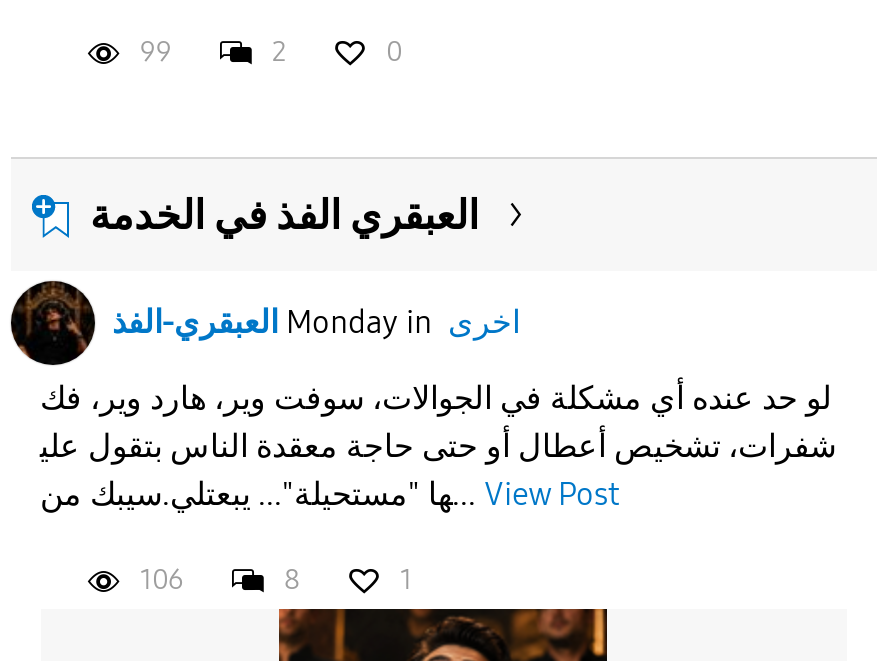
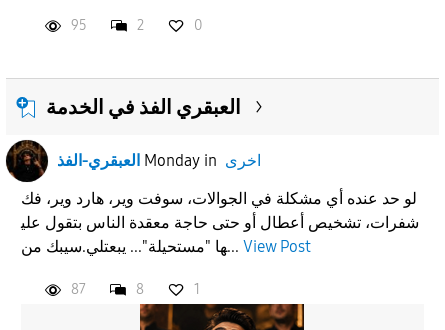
[140,35,172,69] 99 -> [70,17,86,34] 95
[140,563,184,597] 106 -> [70,281,85,298] 87

